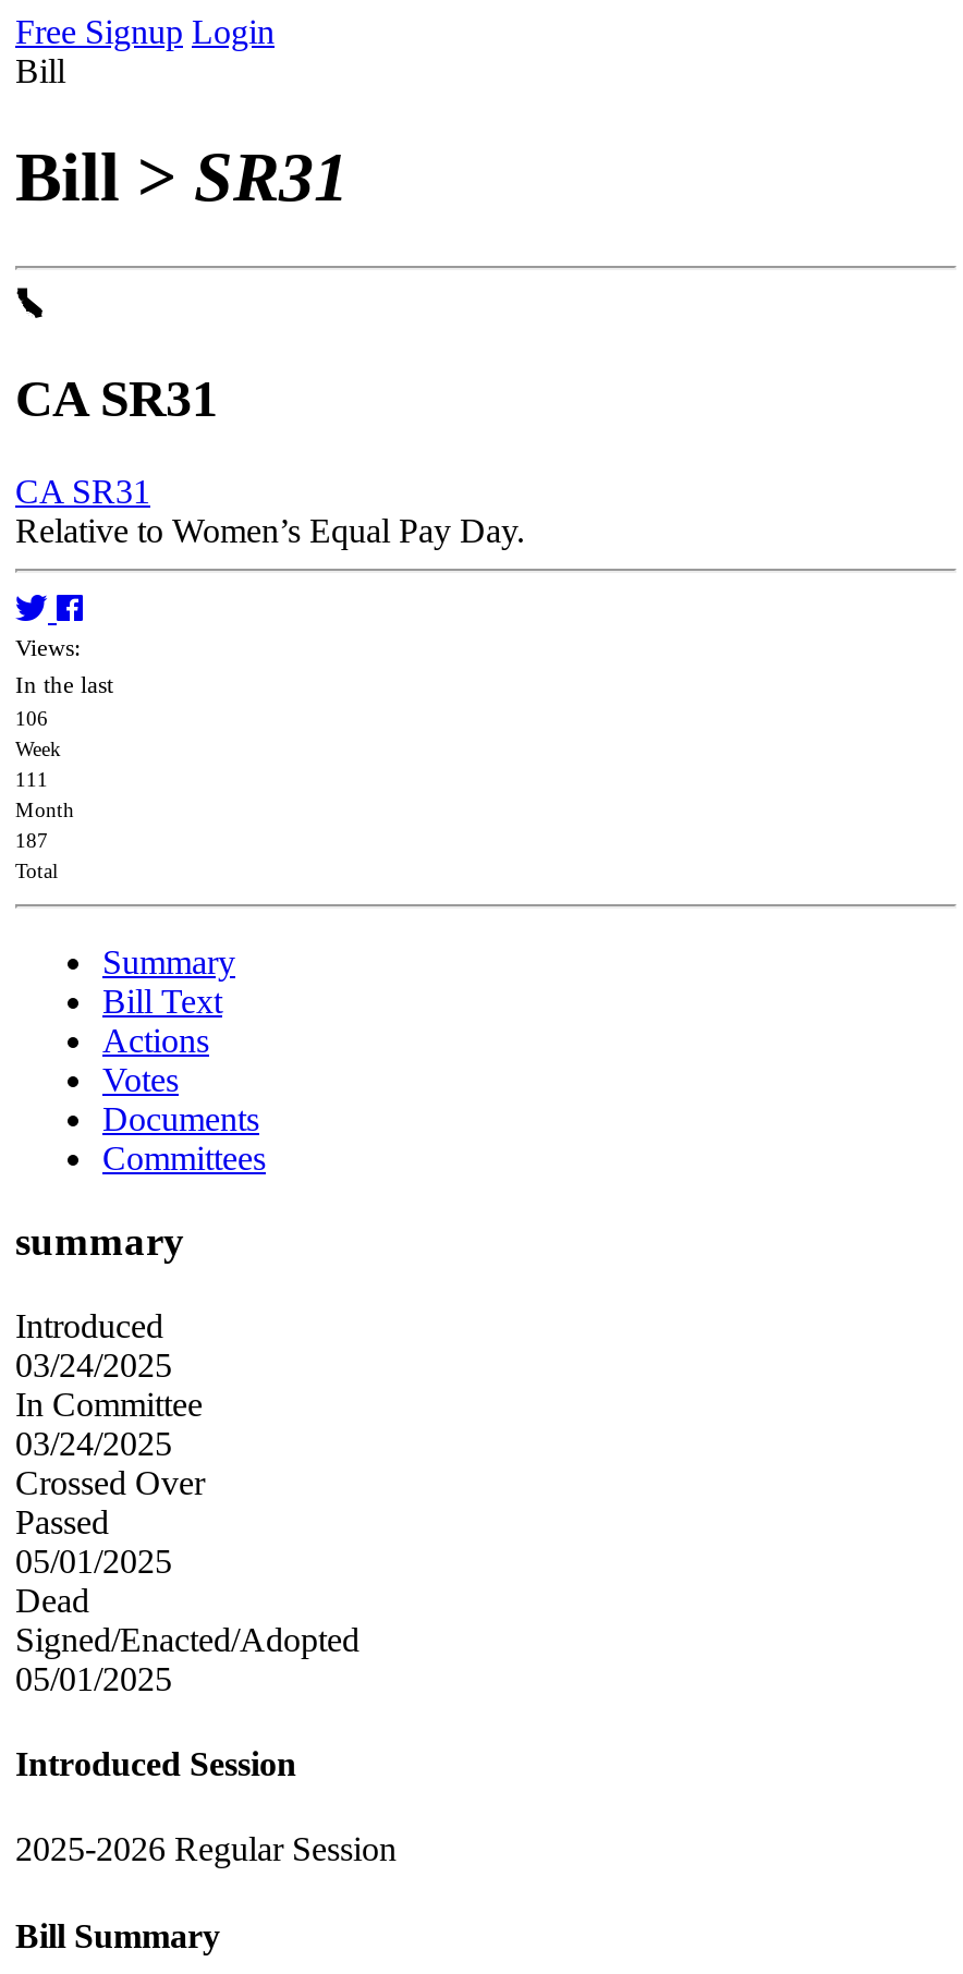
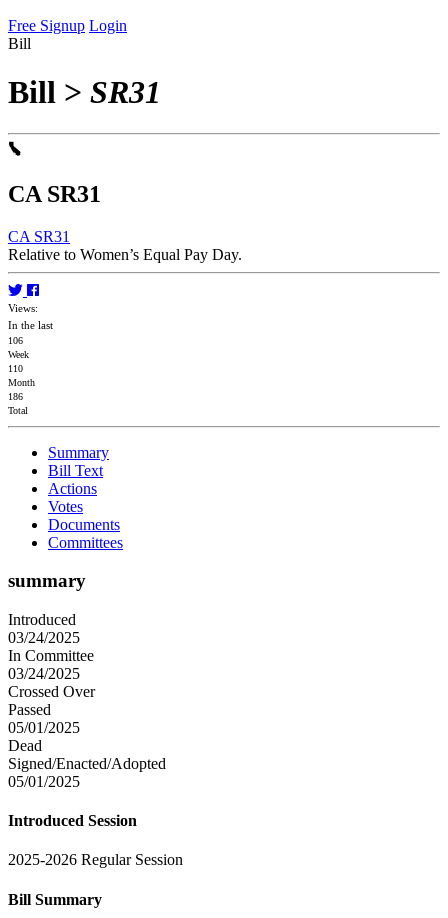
[15,766,48,790] 111 -> [8,362,23,373] 110
[15,827,48,851] 187 -> [8,390,23,401] 186

